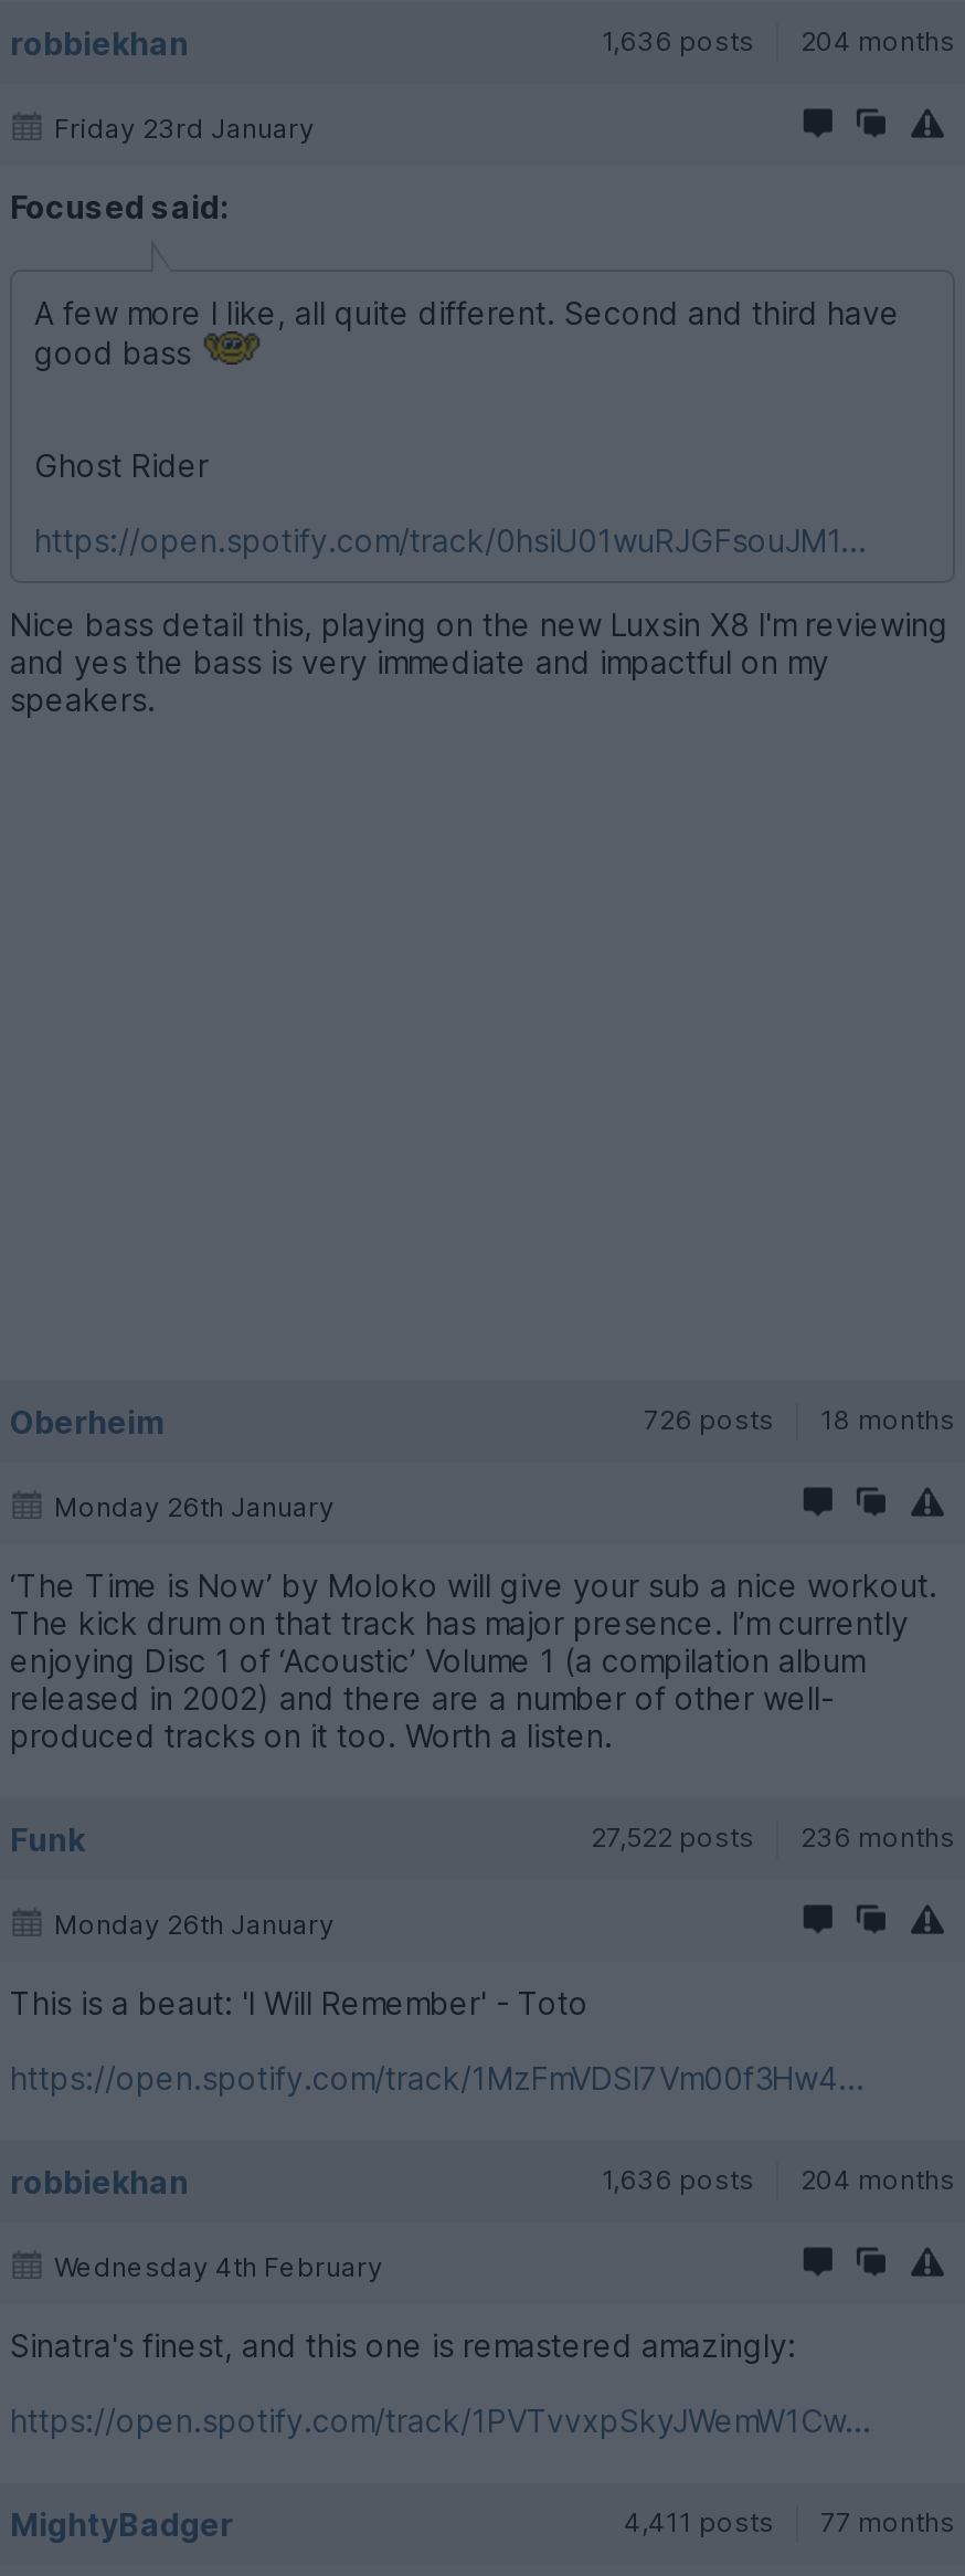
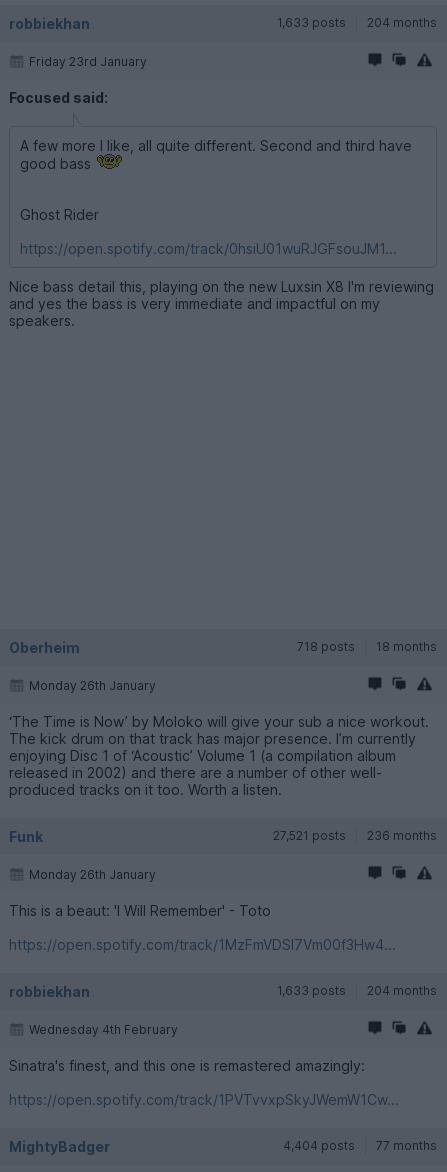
[602,24,955,57] 1,636 posts 204 months -> [277,15,437,30] 1,633 posts 204 months
[644,1403,955,1436] 726 posts 18 months -> [297,639,437,654] 718 posts 18 months
[591,1820,955,1854] 27,522 posts 236 months -> [273,828,437,843] 27,521 posts 236 months
[602,2163,955,2196] 1,636 posts 204 months -> [277,983,437,998] 1,633 posts 204 months
[624,2505,955,2538] 4,411 posts 77 months -> [283,1138,437,1153] 4,404 posts 77 months

